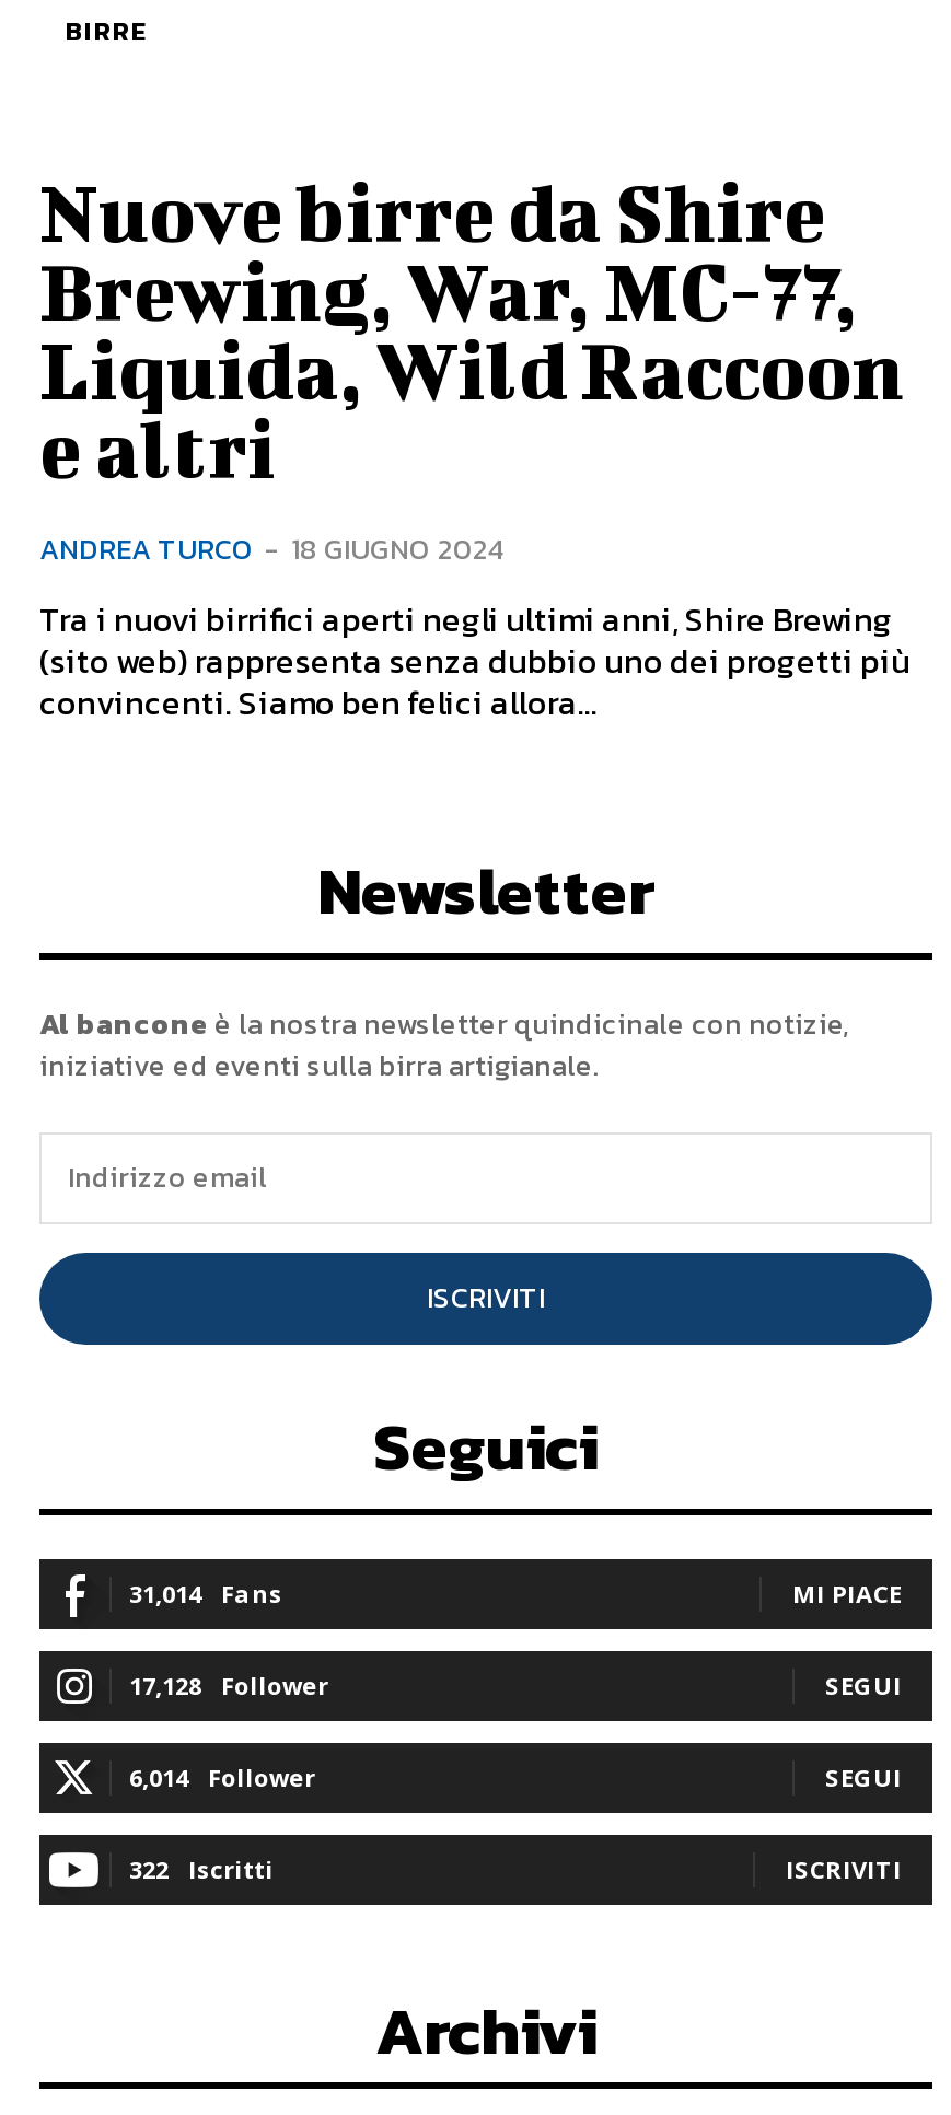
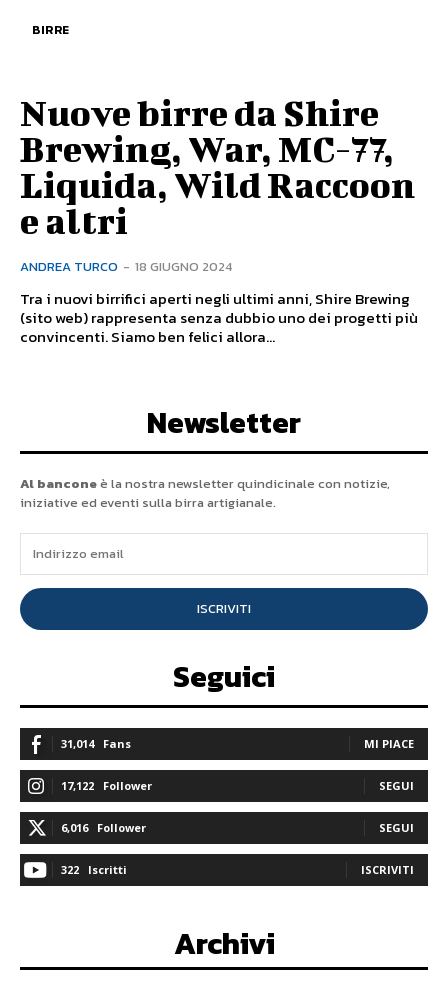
[129,1668,328,1701] 17,128 Follower -> [61,778,152,793] 17,122 Follower
[129,1760,315,1793] 6,014 Follower -> [61,820,146,835] 6,016 Follower

